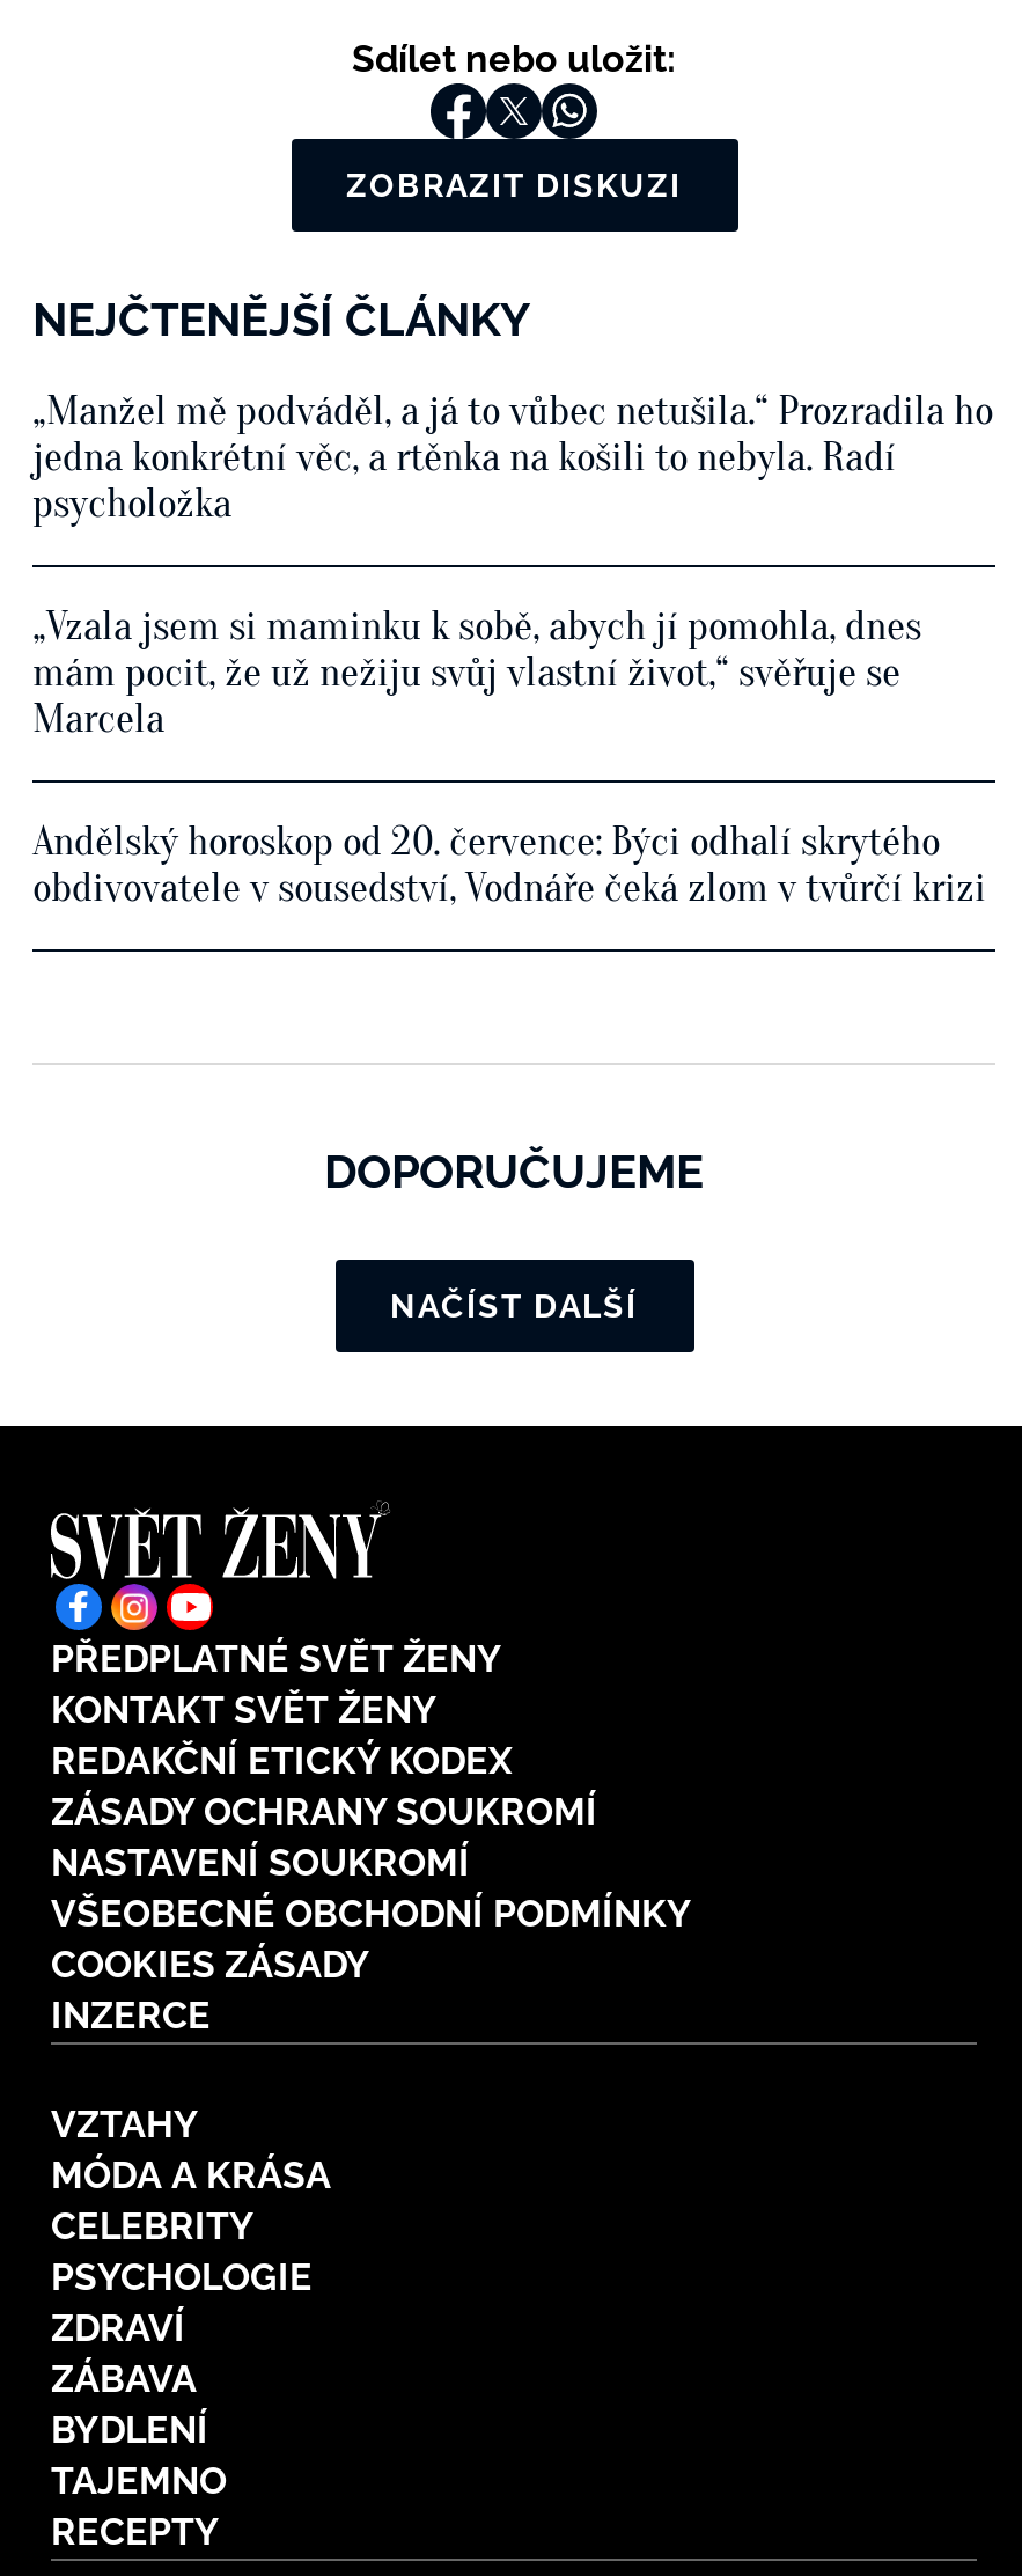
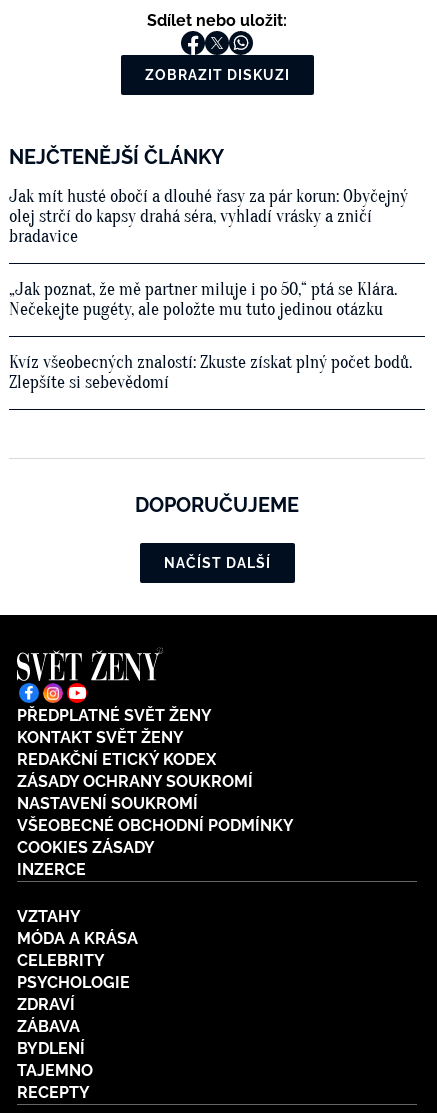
moved [32,292,530,348] -> [9,145,224,169]: NEJČTENĚJŠÍ ČLÁNKY
[32,387,993,529] „Manžel mě podváděl, a já to vůbec netušila.“ Prozradila ho | jedna konkrétní věc, a rtěnka na košili to nebyla. Radí | psycholožka -> [9,186,408,247] Jak mít husté obočí a dlouhé řasy za pár korun: Obyčejný | olej strčí do kapsy drahá séra, vyhladí vrásky a zničí | bradavice
[32,603,921,744] „Vzala jsem si maminku k sobě, abych jí pomohla, dnes | mám pocit, že už nežiju svůj vlastní život,“ svěřuje se | Marcela -> [9,279,397,320] „Jak poznat, že mě partner miluje i po 50,“ ptá se Klára. | Nečekejte pugéty, ale položte mu tuto jedinou otázku
[32,818,986,913] Andělský horoskop od 20. července: Býci odhalí skrytého | obdivovatele v sousedství, Vodnáře čeká zlom v tvůrčí krizi -> [9,352,412,393] Kvíz všeobecných znalostí: Zkuste získat plný počet bodů. | Zlepšíte si sebevědomí

